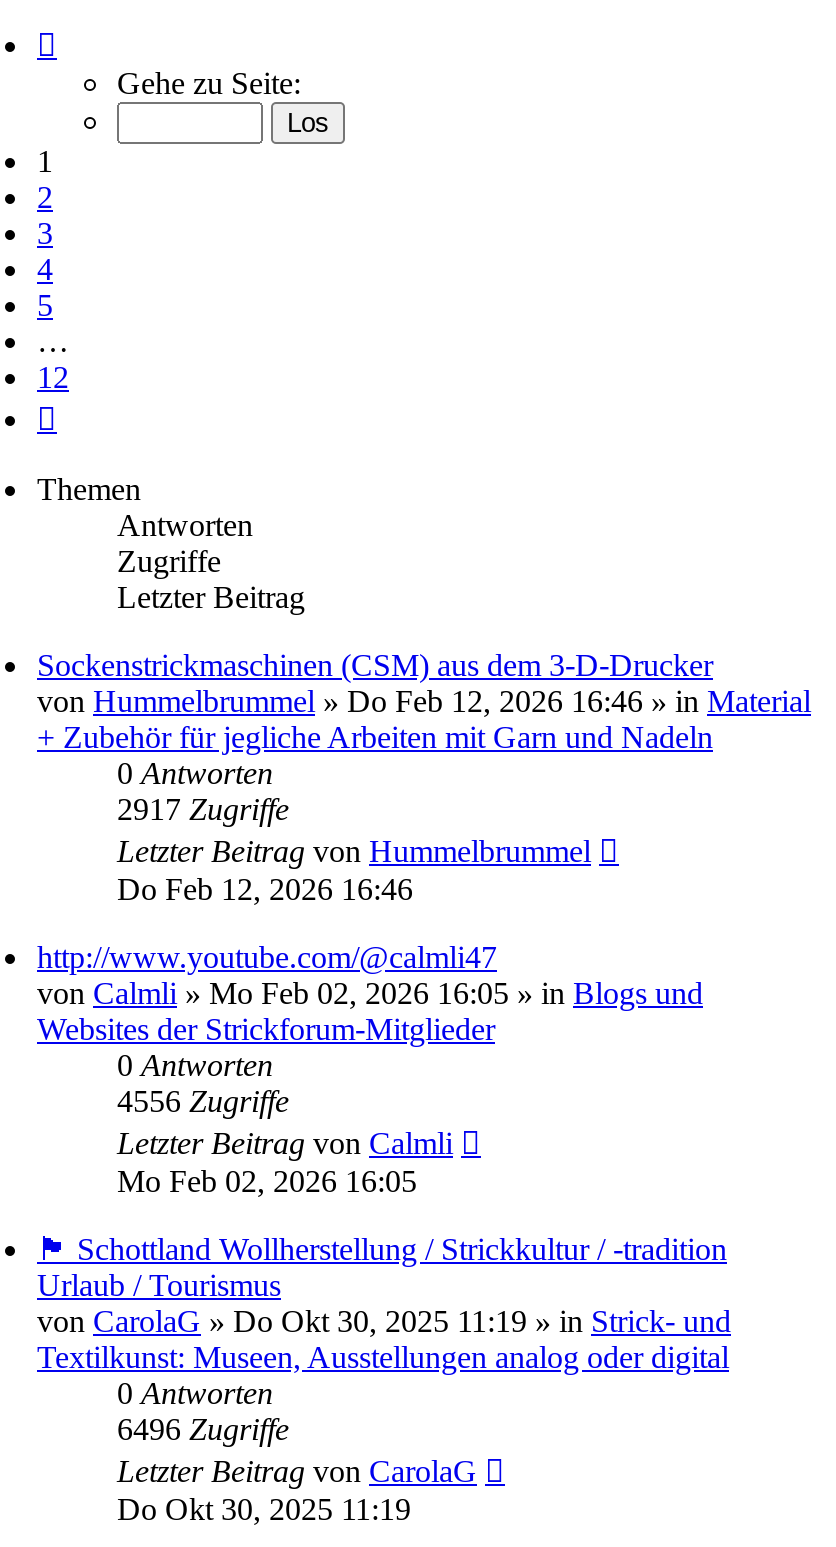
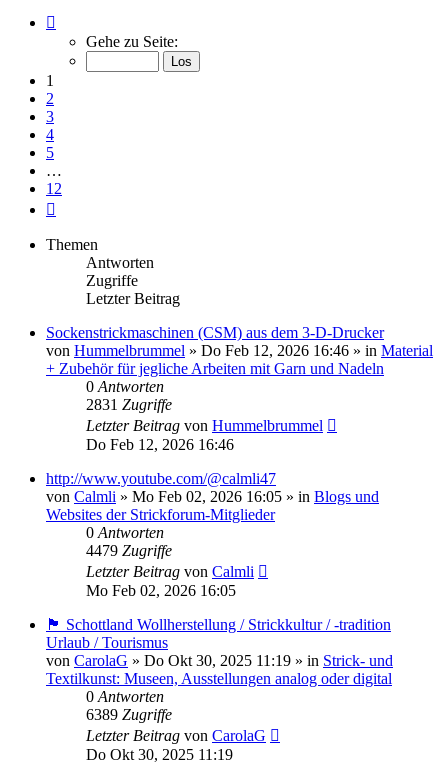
[117,792,289,826] 2917 Zugriffe -> [86,396,172,413] 2831 Zugriffe
[117,1084,289,1118] 4556 Zugriffe -> [86,542,172,559] 4479 Zugriffe
[117,1412,289,1446] 6496 Zugriffe -> [86,706,172,723] 6389 Zugriffe

